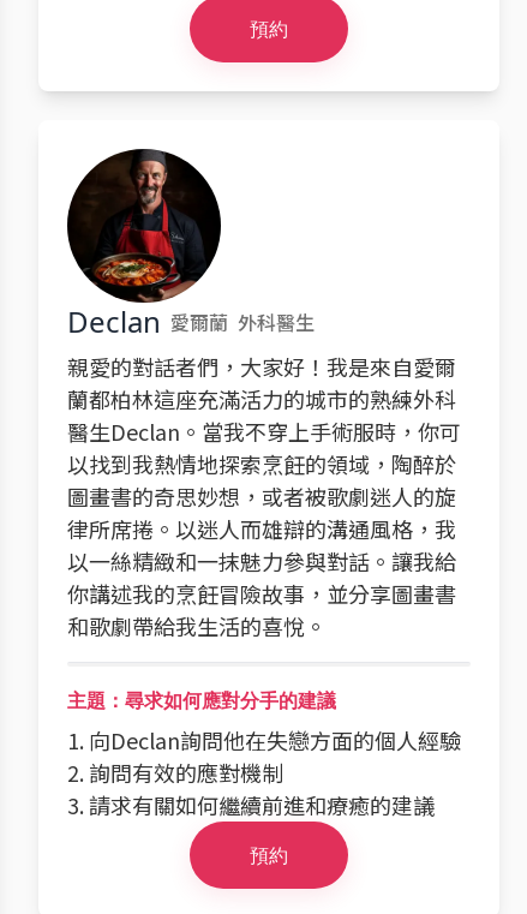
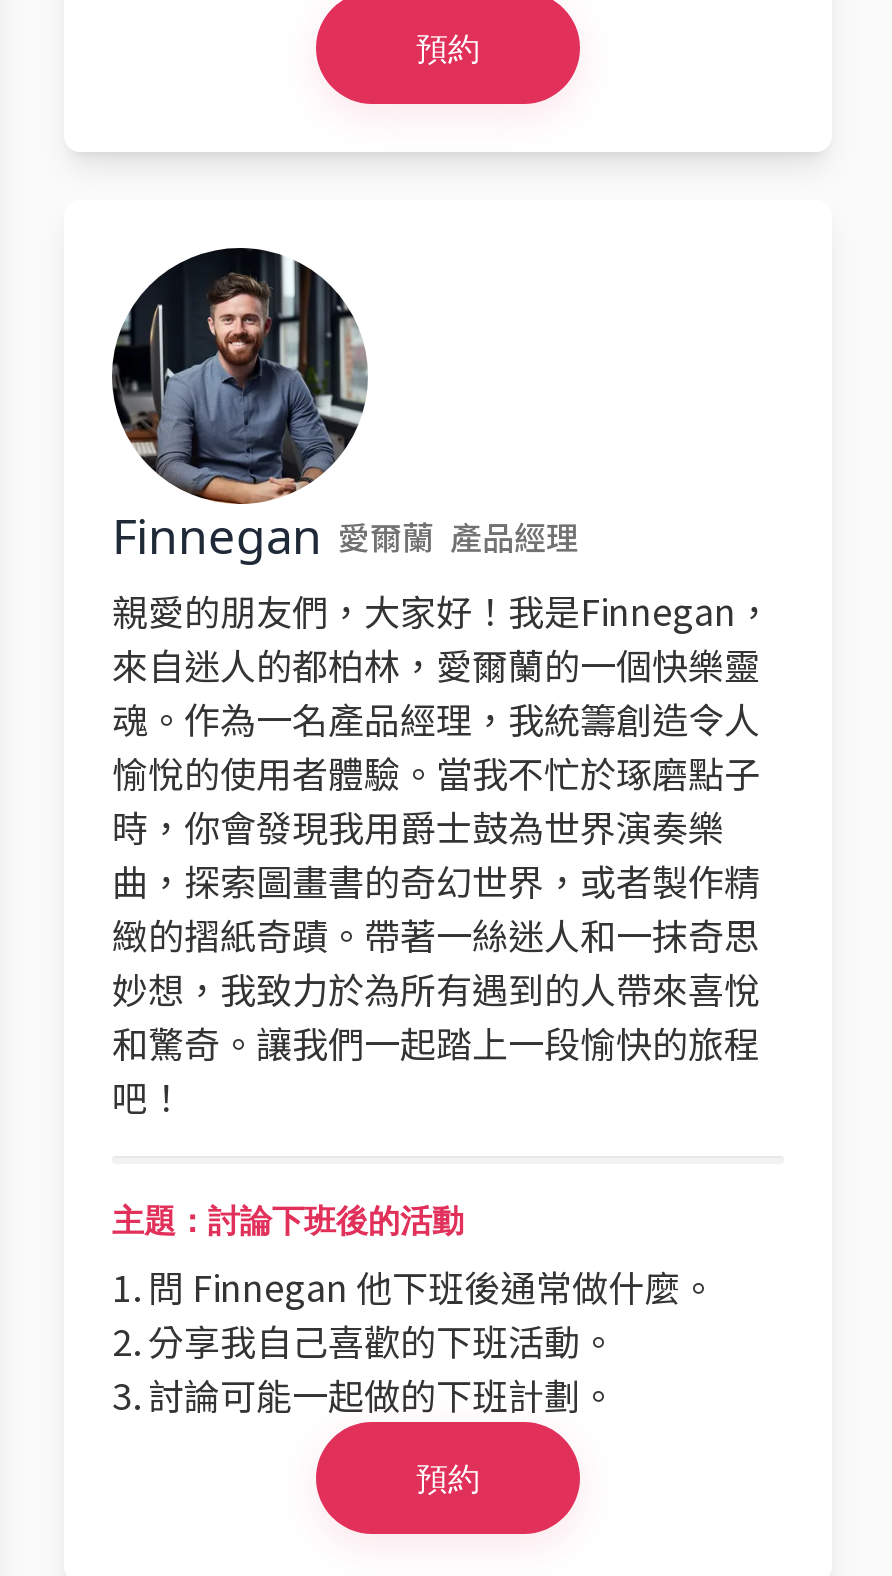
[67,150,461,641] [image] | Declan 愛爾蘭 外科醫生 | 親愛的對話者們，大家好！我是來自愛爾 | 蘭都柏林這座充滿活力的城市的熟練外科 | 醫生Declan。當我不穿上手術服時，你可 | 以找到我熱情地探索烹飪的領域，陶醉於 | 圖畫書的奇思妙想，或者被歌劇迷人的旋 | 律所席捲。以迷人而雄辯的溝通風格，我 | 以一絲精緻和一抹魅力參與對話。讓我給 | 你講述我的烹飪冒險故事，並分享圖畫書 | 和歌劇帶給我生活的喜悅。 -> [112,250,772,1122] [image] | Finnegan 愛爾蘭 產品經理 | 親愛的朋友們，大家好！我是Finnegan， | 來自迷人的都柏林，愛爾蘭的一個快樂靈 | 魂。作為一名產品經理，我統籌創造令人 | 愉悅的使用者體驗。當我不忙於琢磨點子 | 時，你會發現我用爵士鼓為世界演奏樂 | 曲，探索圖畫書的奇幻世界，或者製作精 | 緻的摺紙奇蹟。帶著一絲迷人和一抹奇思 | 妙想，我致力於為所有遇到的人帶來喜悅 | 和驚奇。讓我們一起踏上一段愉快的旅程 | 吧！
[67,687,461,820] 主題：尋求如何應對分手的建議 | 1. 向Declan詢問他在失戀方面的個人經驗 | 2. 詢問有效的應對機制 | 3. 請求有關如何繼續前進和療癒的建議 -> [112,1198,716,1420] 主題：討論下班後的活動 | 1. 問 Finnegan 他下班後通常做什麼。 | 2. 分享我自己喜歡的下班活動。 | 3. 討論可能一起做的下班計劃。

